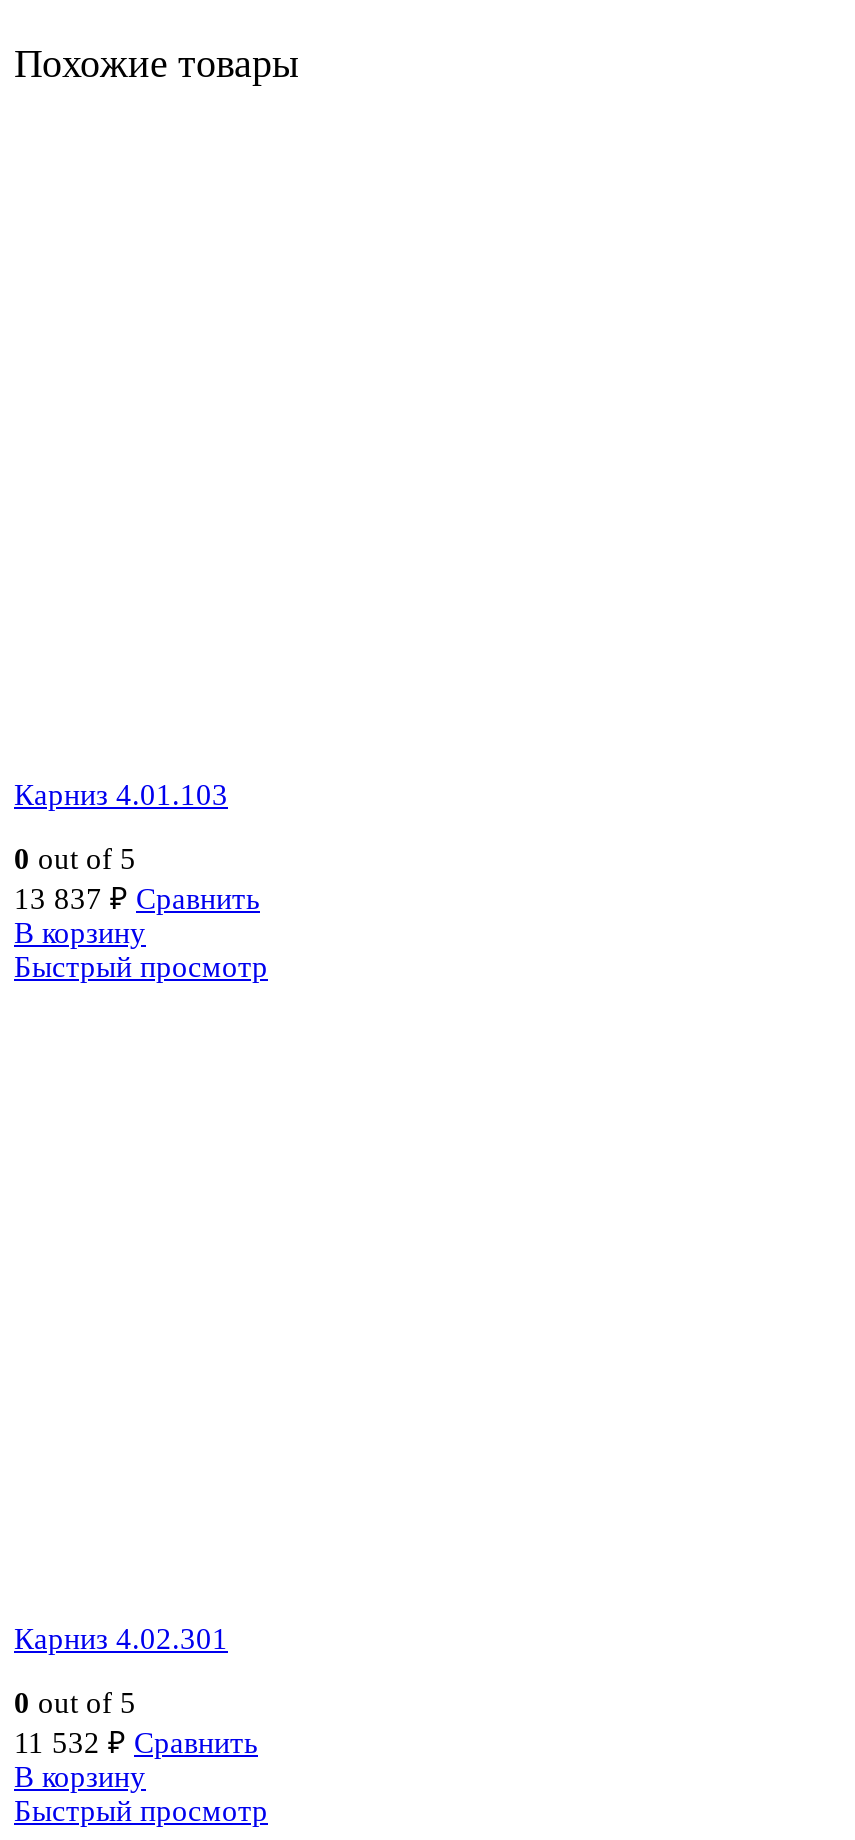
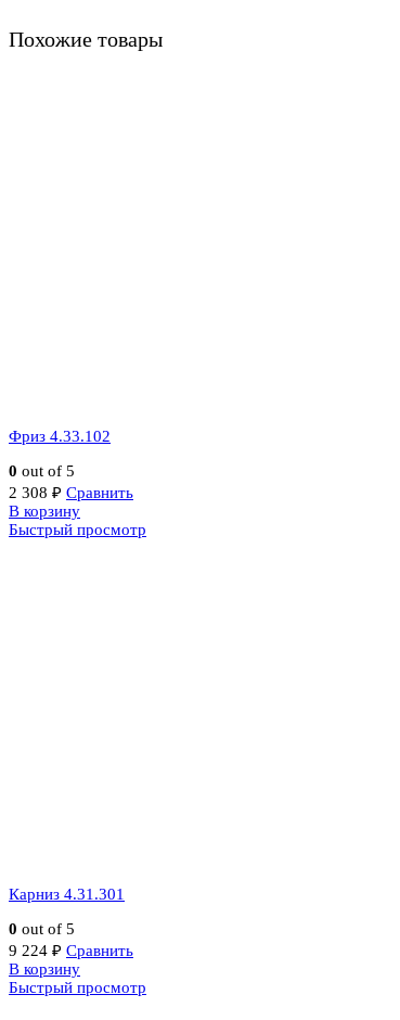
[14,779,228,811] Карниз 4.01.103 -> [9,428,111,445] Фриз 4.33.102
[14,883,260,915] 13 837 ₽ Сравнить -> [9,484,133,501] 2 308 ₽ Сравнить
[14,1623,228,1655] Карниз 4.02.301 -> [9,886,125,903] Карниз 4.31.301
[14,1727,258,1759] 11 532 ₽ Сравнить -> [9,942,133,959] 9 224 ₽ Сравнить

